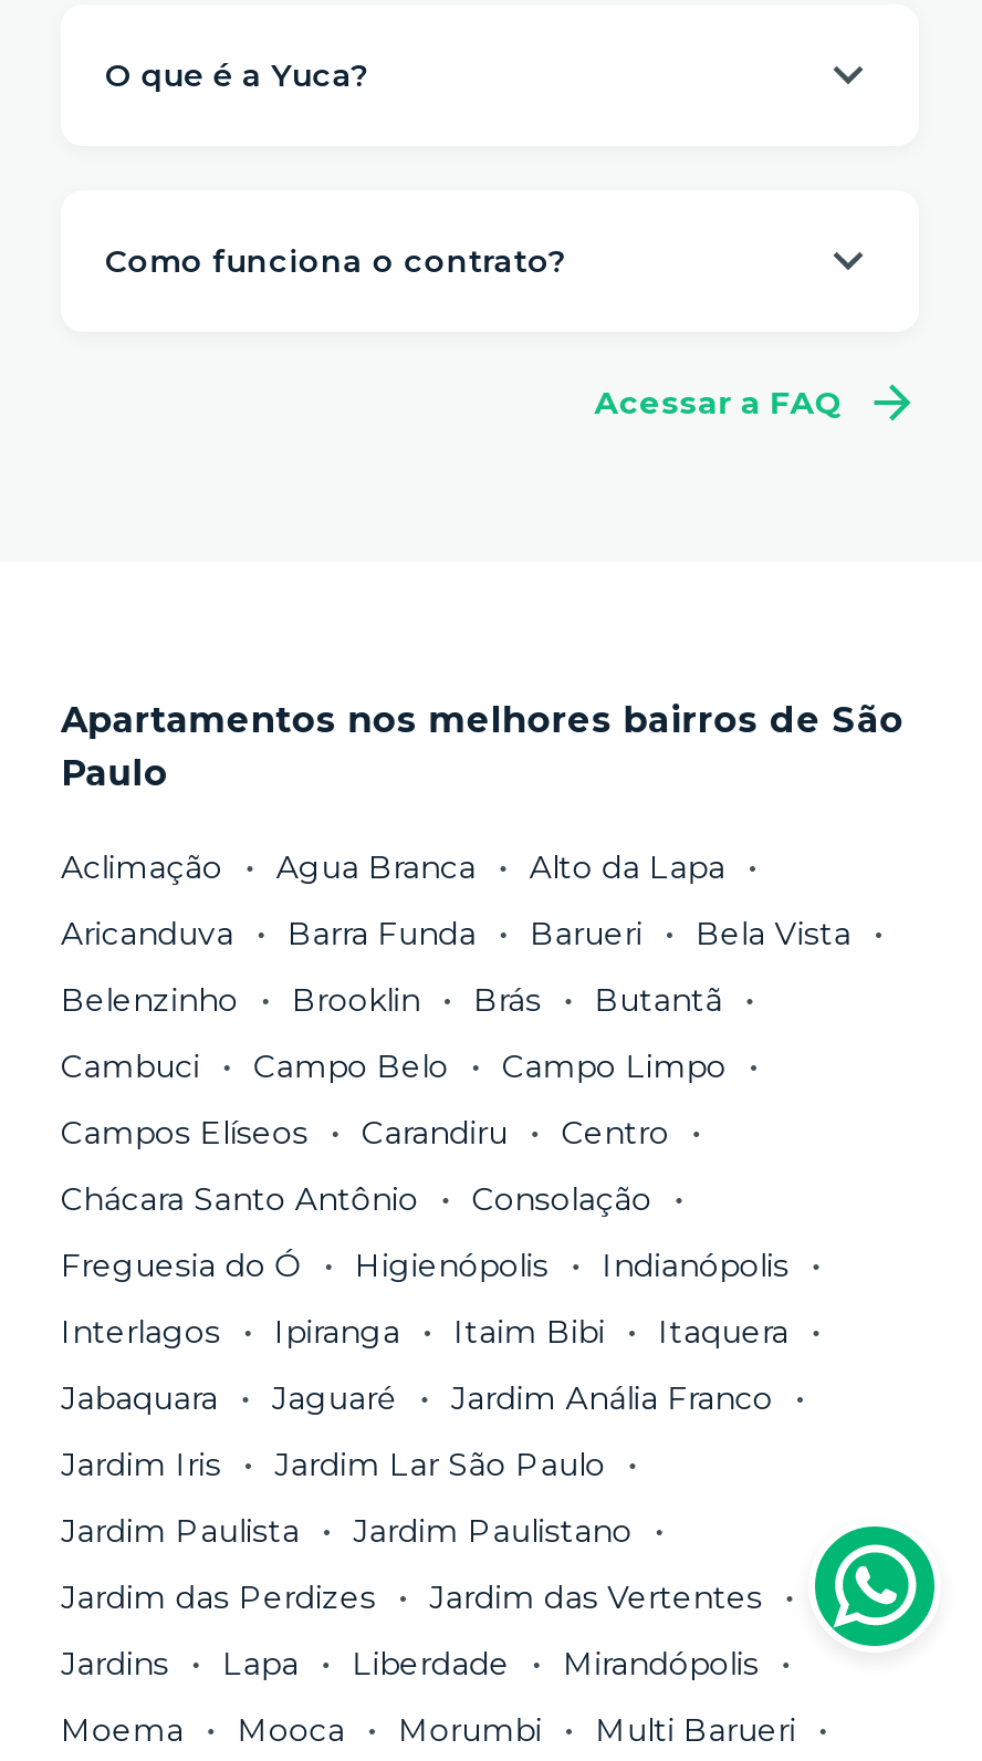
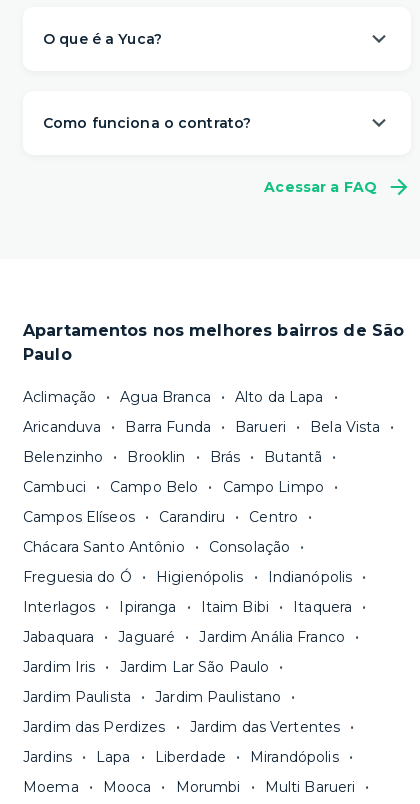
[813,1524,937,1648] [image] -> none

